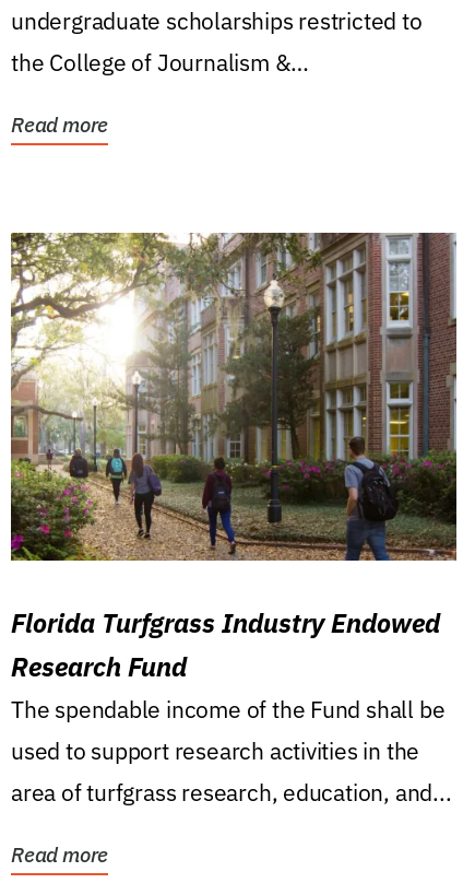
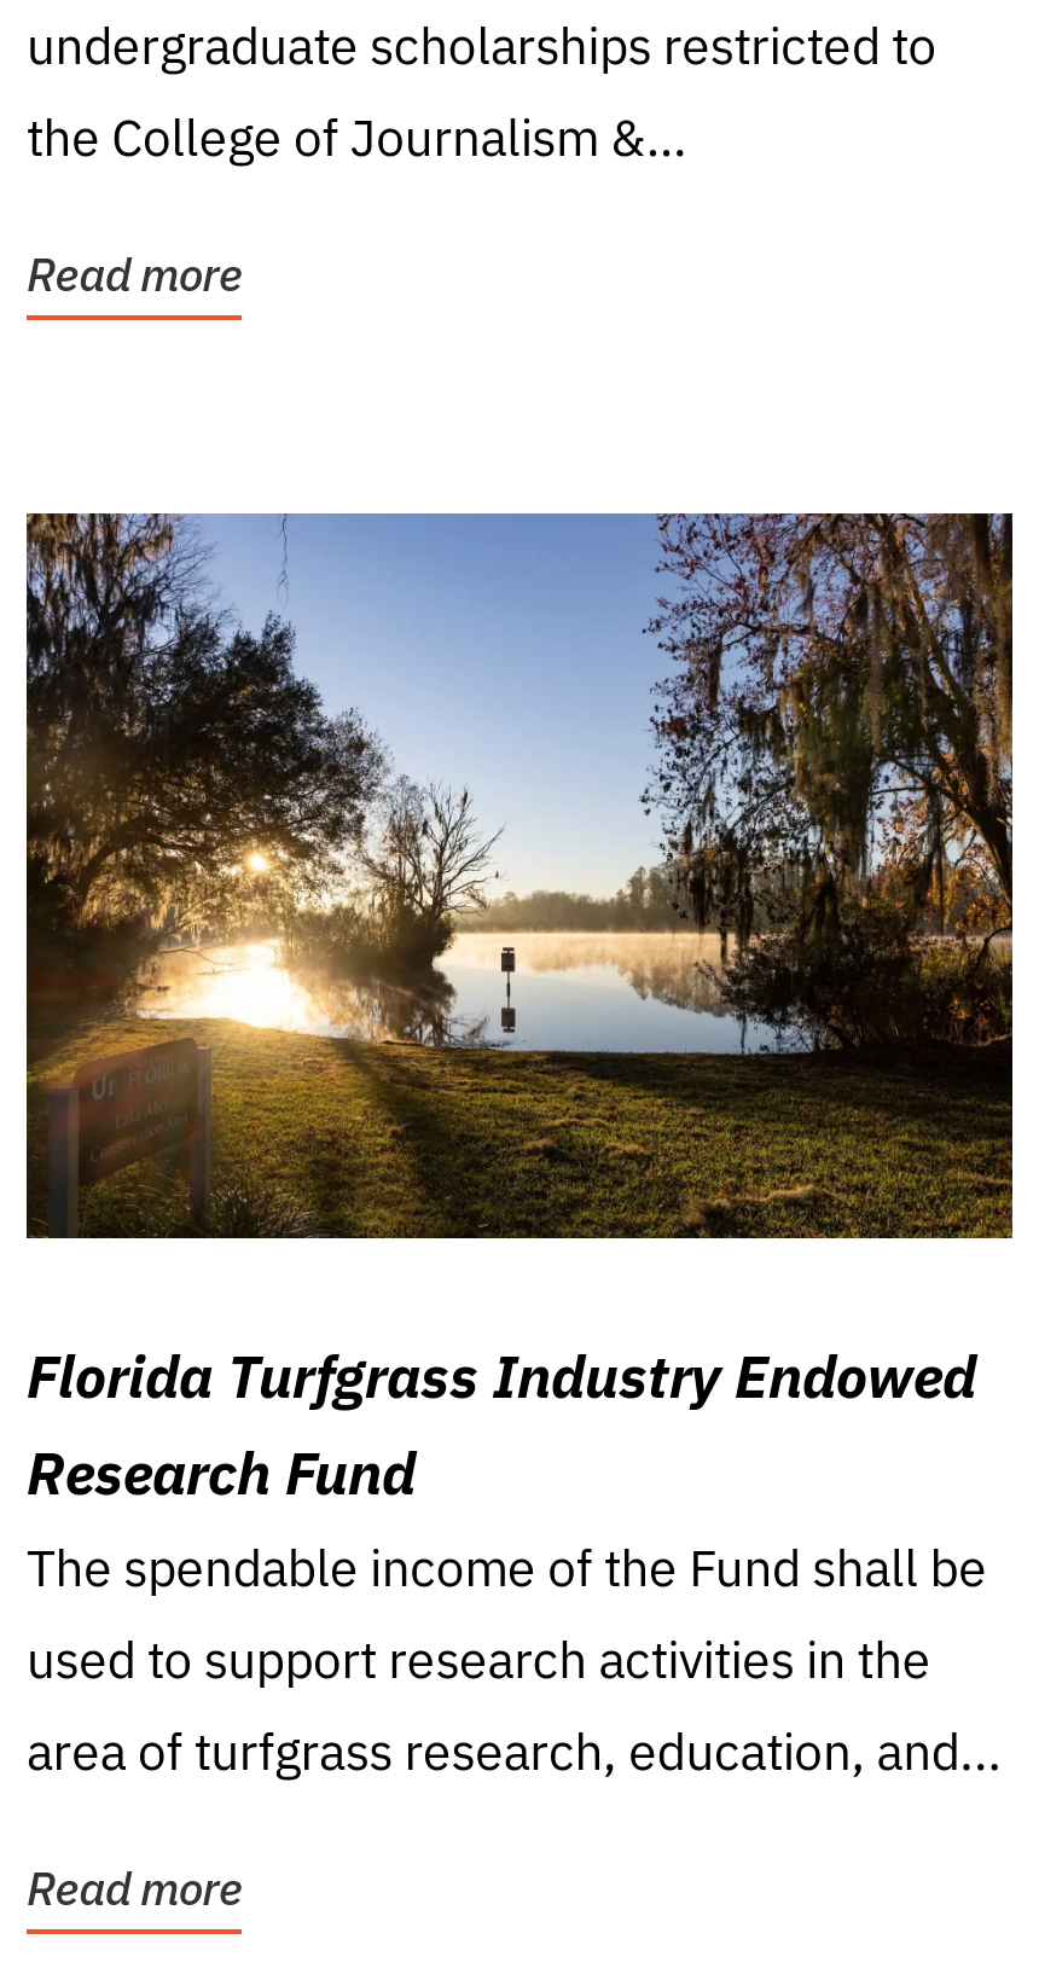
[10,232,458,562] [image] -> [24,511,1015,1241] [image]

